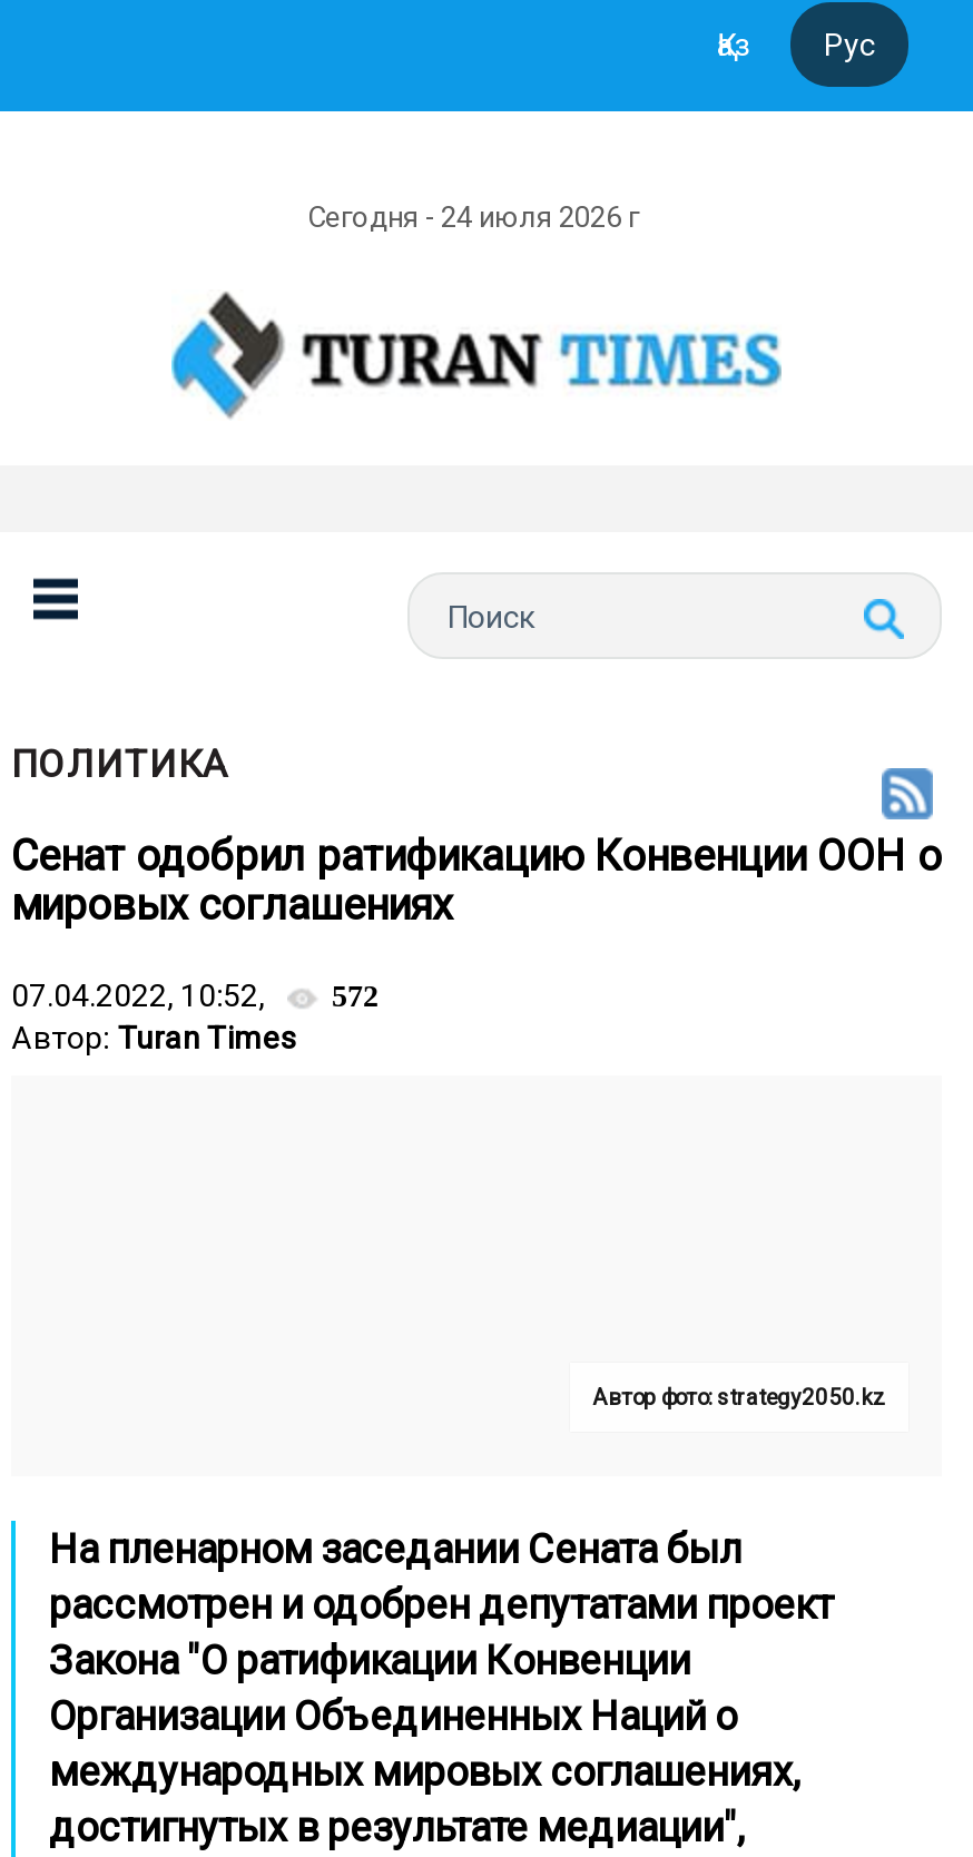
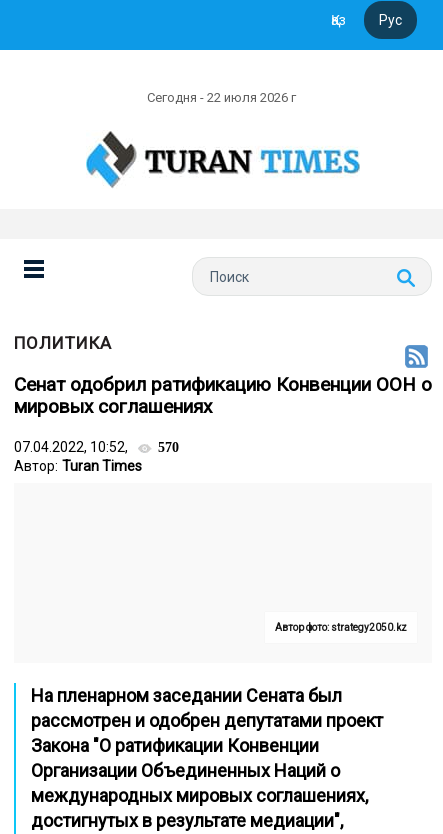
[307,200,646,234] Сегодня - 24 июля 2026 г -> [147,90,299,105] Сегодня - 22 июля 2026 г
[11,977,379,1013] 07.04.2022, 10:52, 572 -> [14,439,179,455] 07.04.2022, 10:52, 570

